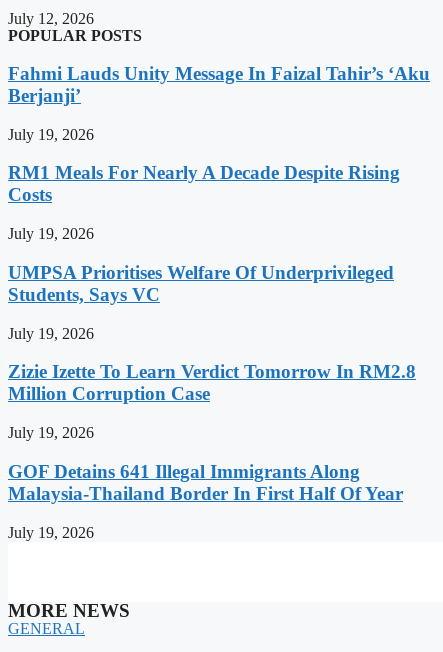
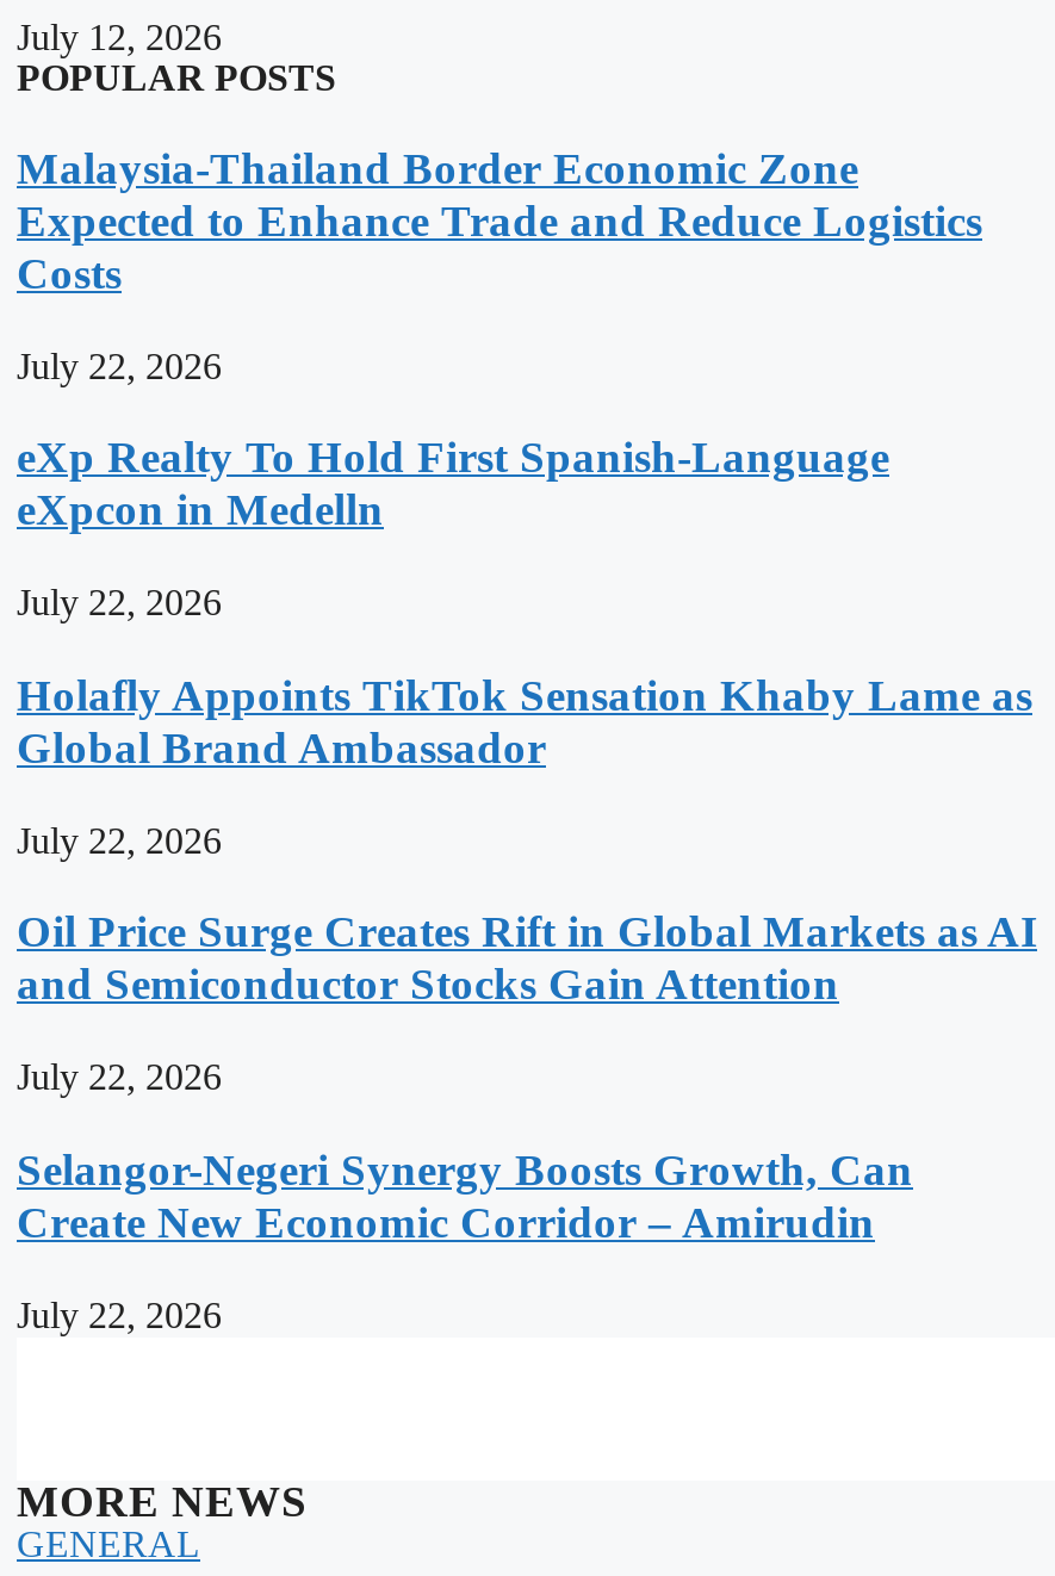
[8,63,430,183] Fahmi Lauds Unity Message In Faizal Tahir’s ‘Aku | Berjanji’ | July 19, 2026 | RM1 Meals For Nearly A Decade Despite Rising -> [17,143,982,246] Malaysia-Thailand Border Economic Zone | Expected to Enhance Trade and Reduce Logistics
moved [8,184,52,205] -> [17,248,122,298]: Costs
[8,225,416,540] July 19, 2026 | UMPSA Prioritises Welfare Of Underprivileged | Students, Says VC | July 19, 2026 | Zizie Izette To Learn Verdict Tomorrow In RM2.8 | Million Corruption Case | July 19, 2026 | GOF Detains 641 Illegal Immigrants Along | Malaysia-Thailand Border In First Half Of Year | July 19, 2026 -> [17,345,1037,1334] July 22, 2026 | eXp Realty To Hold First Spanish-Language | eXpcon in Medelln | July 22, 2026 | Holafly Appoints TikTok Sensation Khaby Lame as | Global Brand Ambassador | July 22, 2026 | Oil Price Surge Creates Rift in Global Markets as AI | and Semiconductor Stocks Gain Attention | July 22, 2026 | Selangor-Negeri Synergy Boosts Growth, Can | Create New Economic Corridor – Amirudin | July 22, 2026

